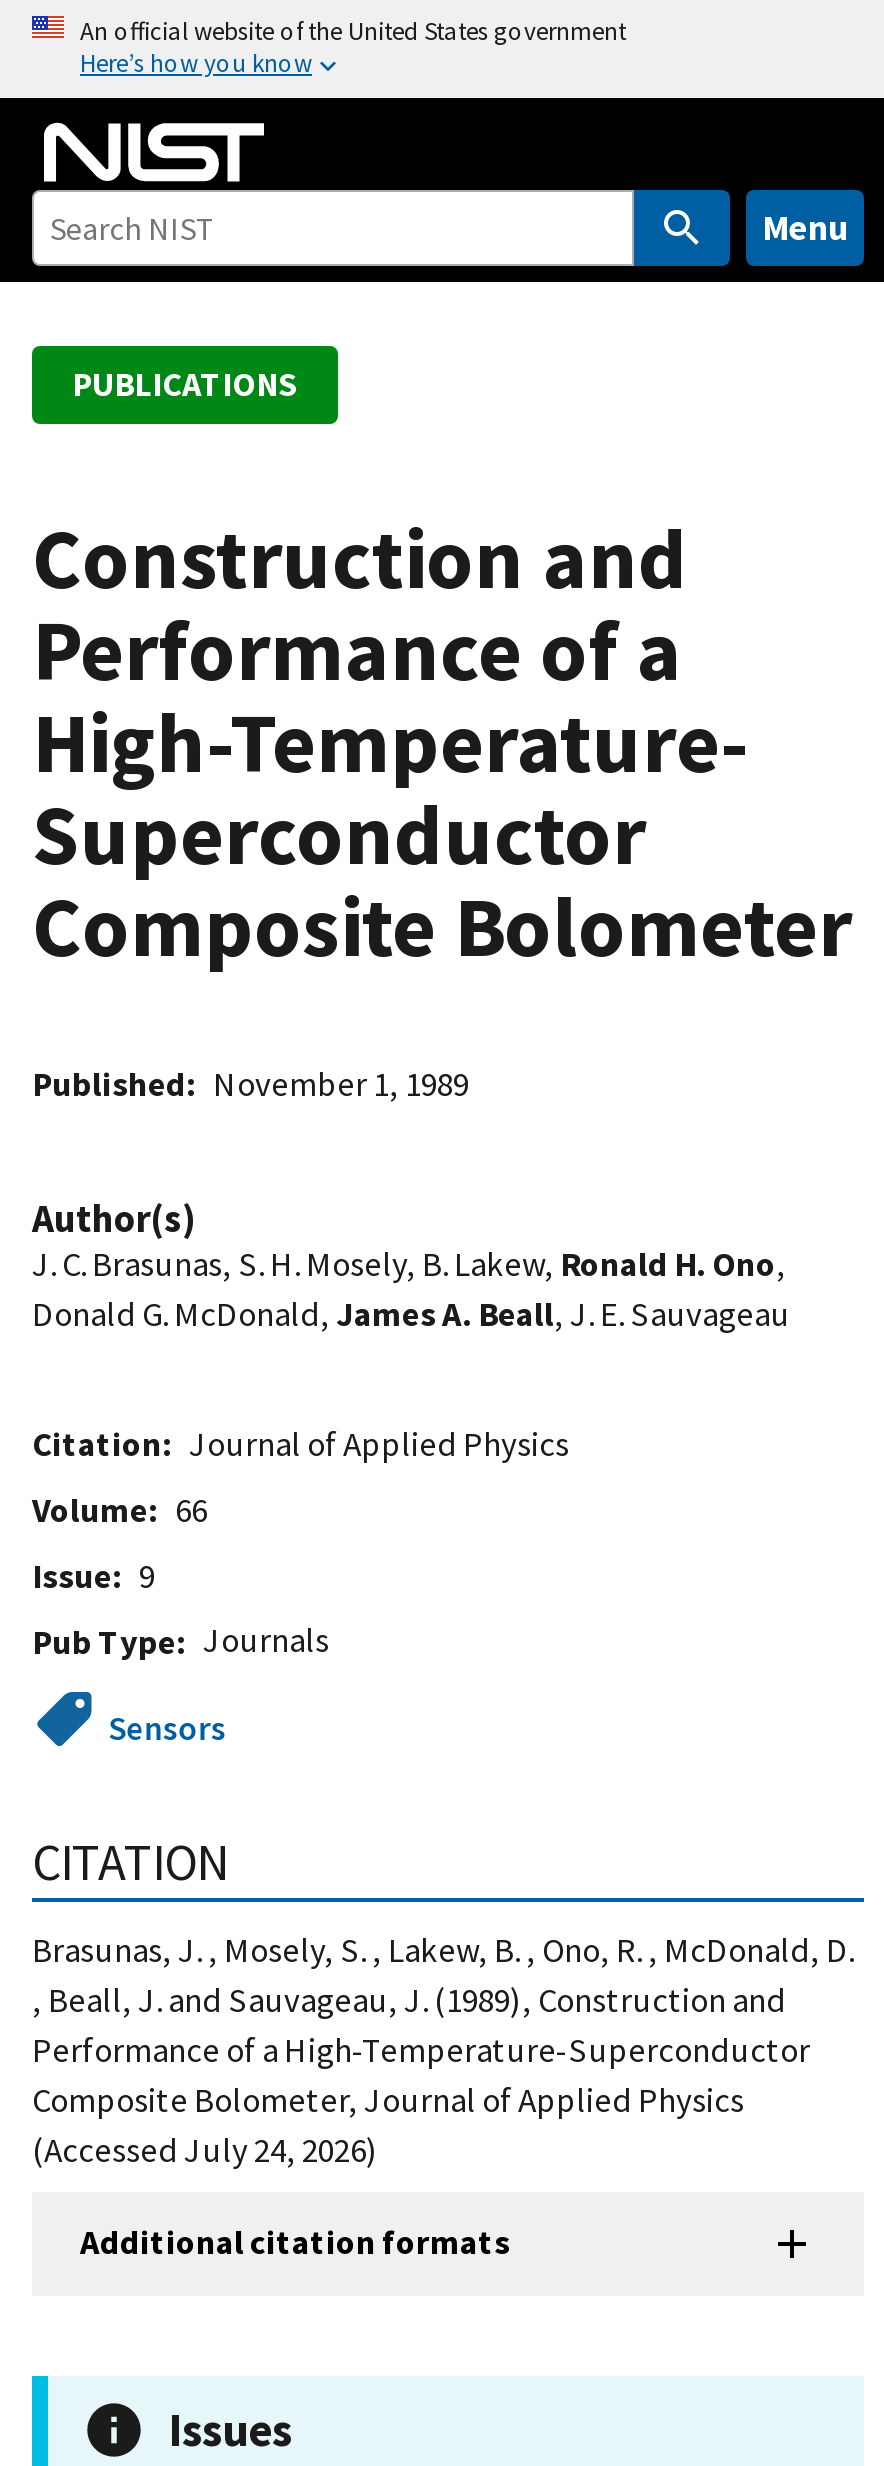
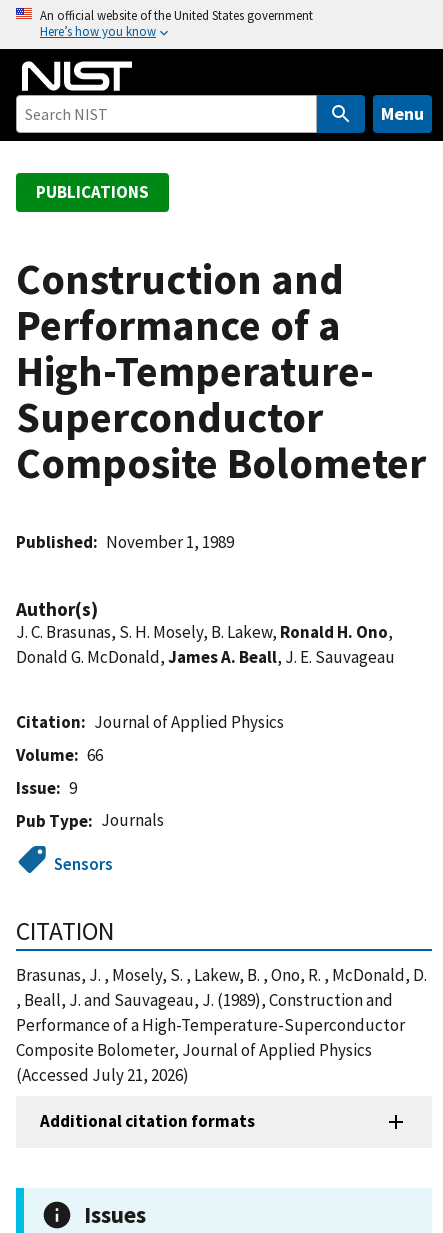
[32,2128,378,2172] (Accessed July 24, 2026) -> [16,1064,189,1086] (Accessed July 21, 2026)

